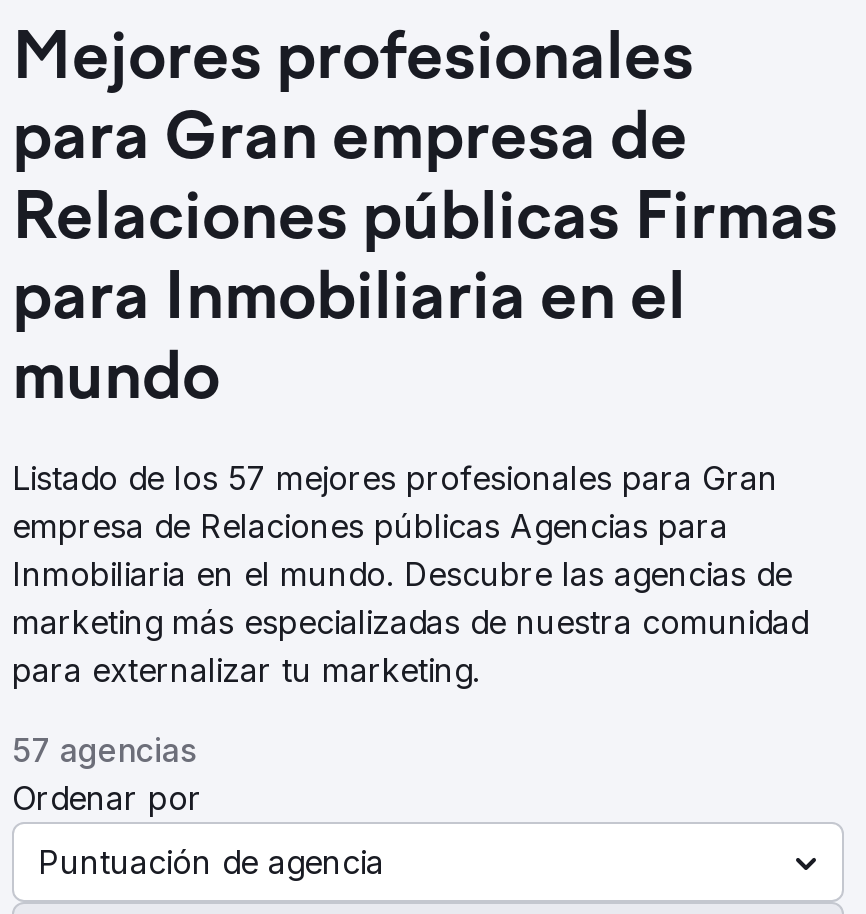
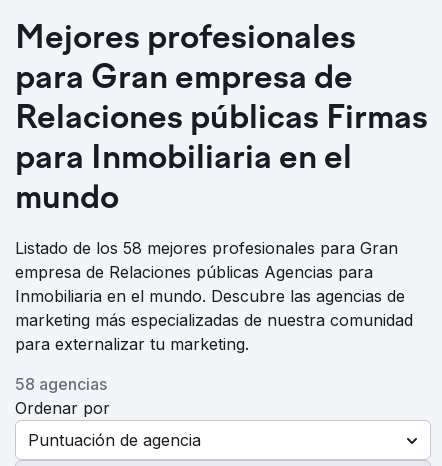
[12,458,778,498] Listado de los 57 mejores profesionales para Gran -> [15,238,398,258] Listado de los 58 mejores profesionales para Gran
[12,730,196,770] 57 agencias -> [15,374,107,394] 58 agencias

